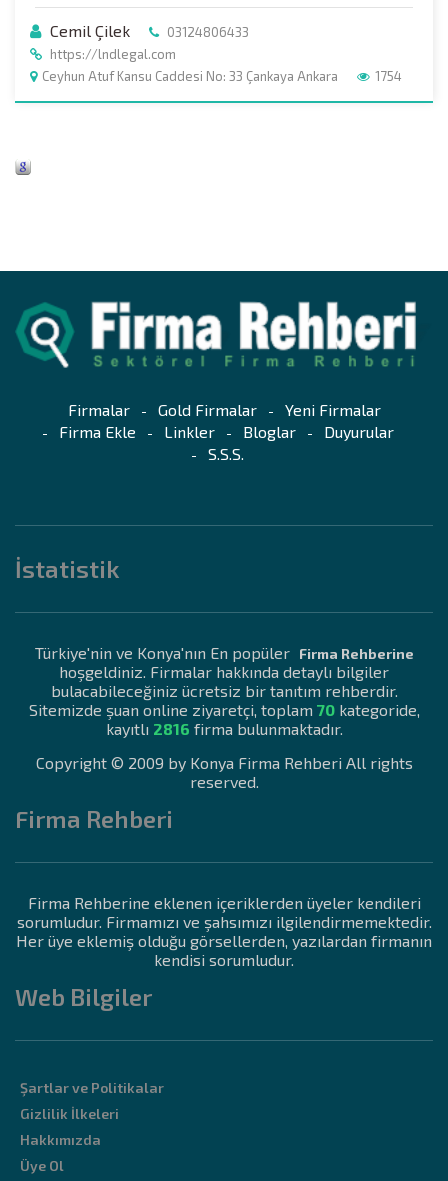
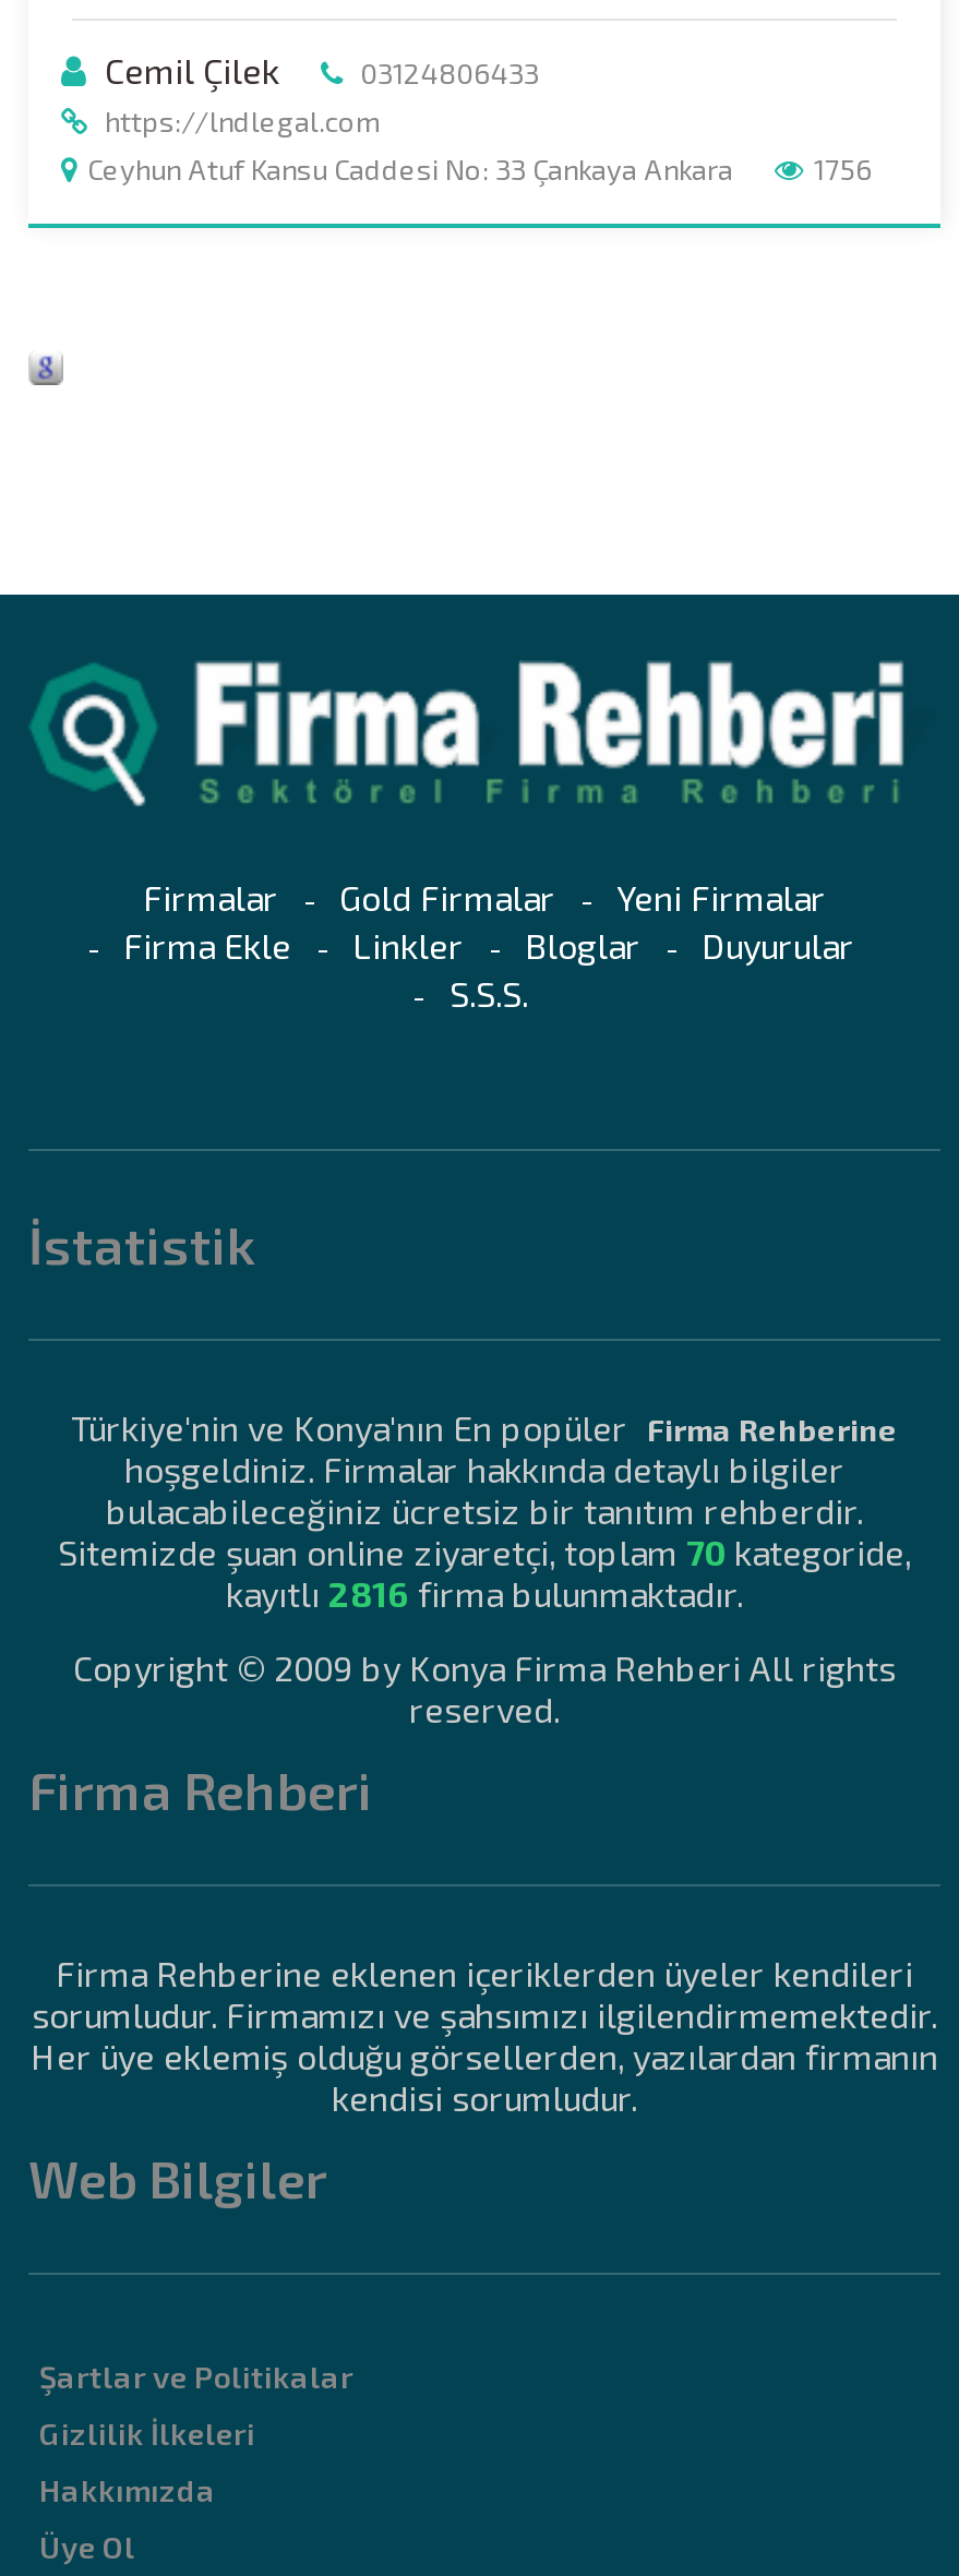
[375,68,402,84] 1754 -> [814,152,873,187] 1756

